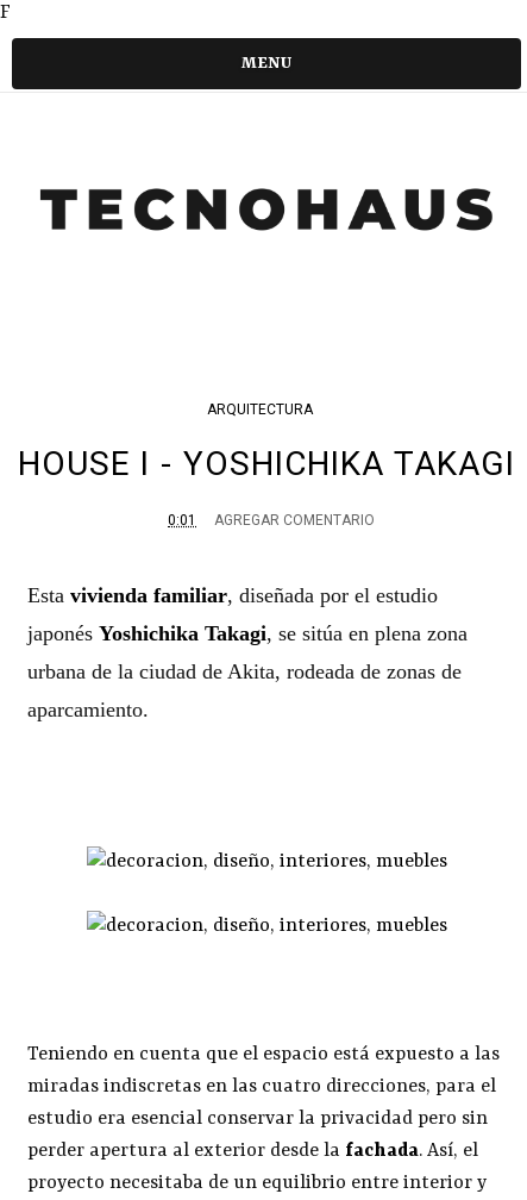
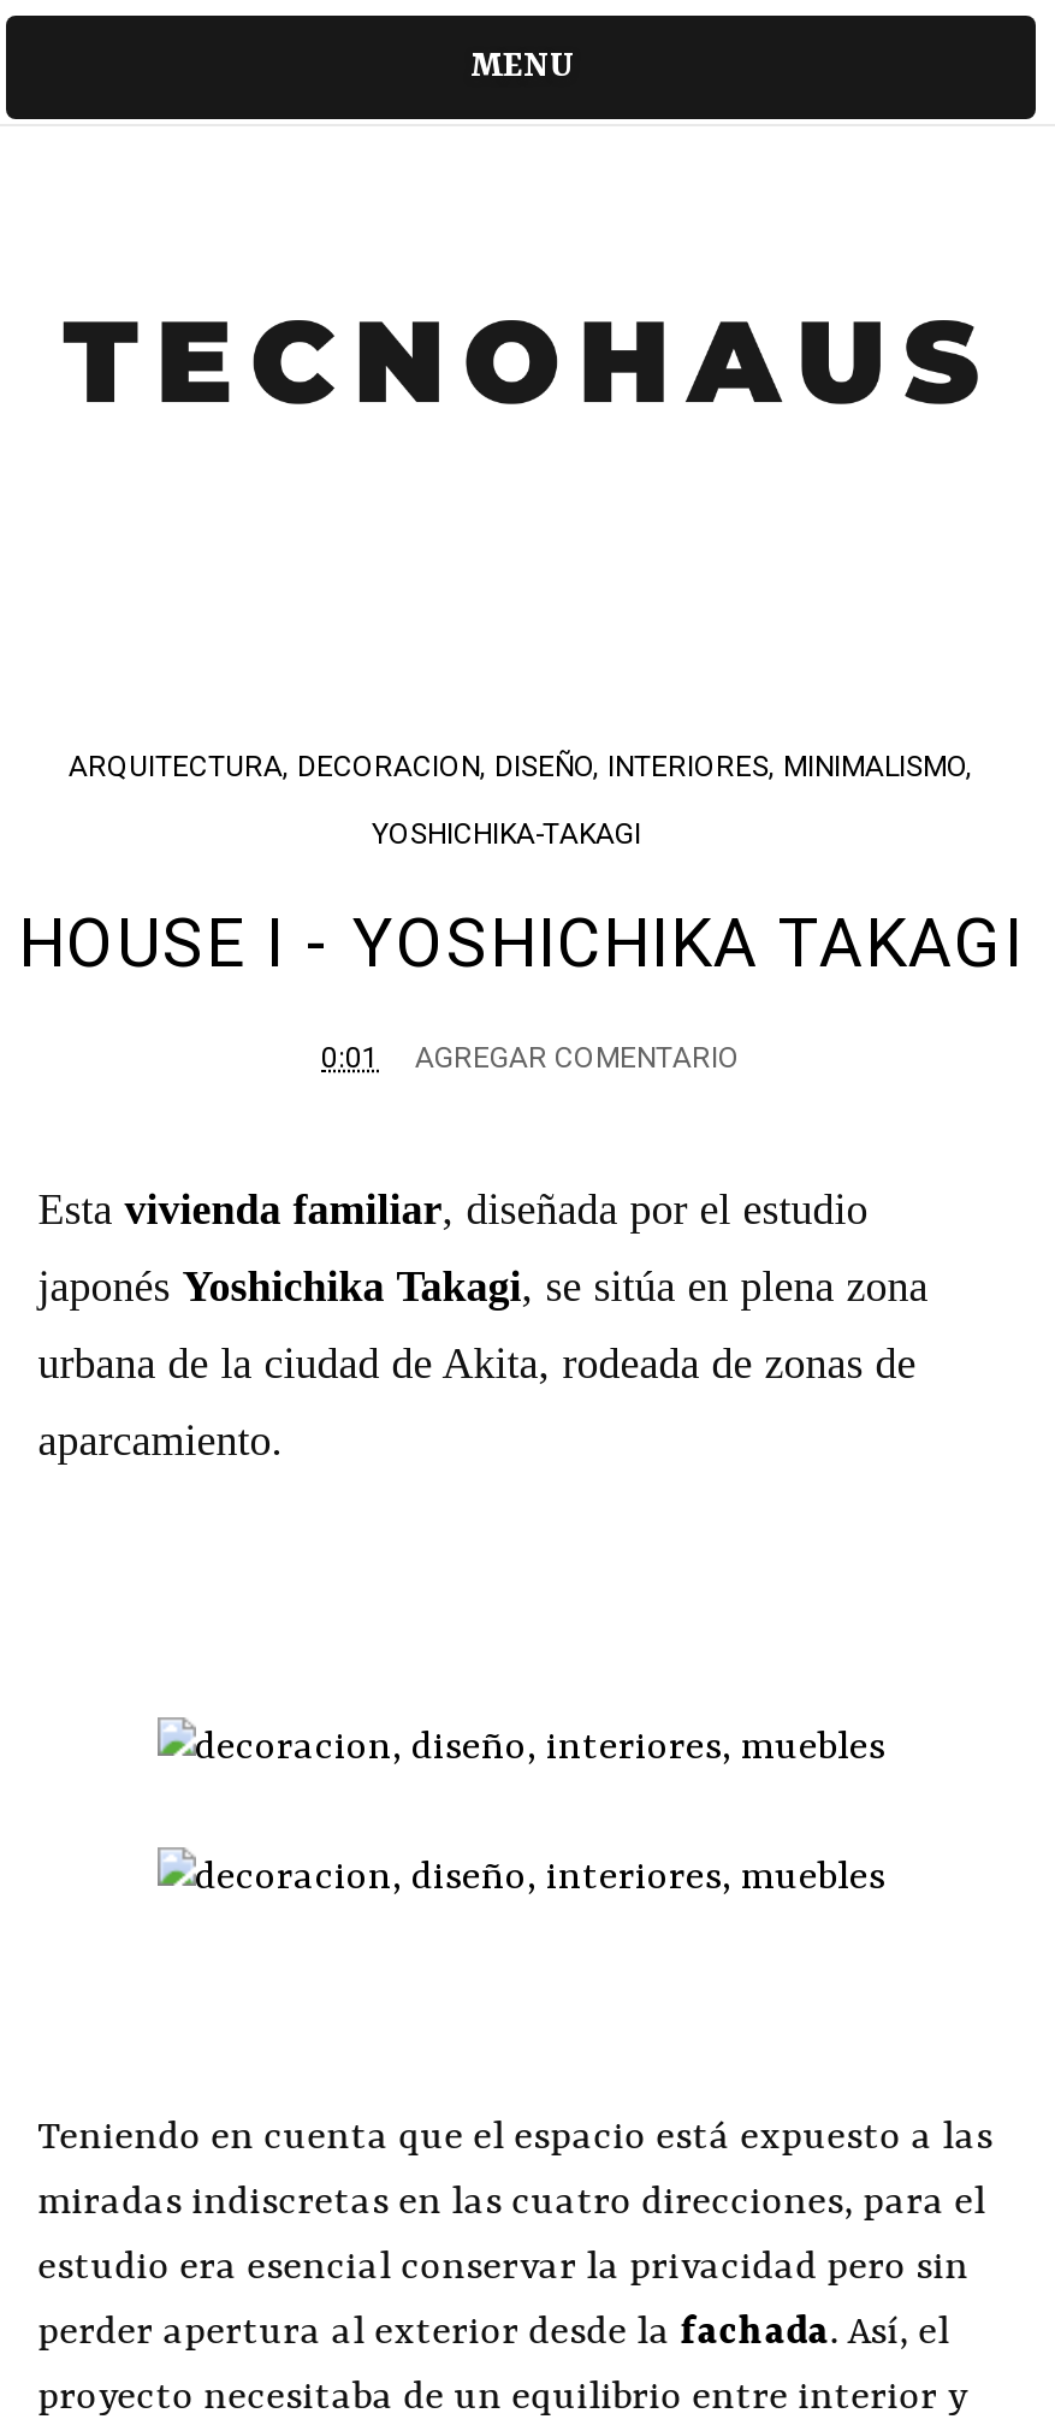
[0,2,11,24] F -> none
moved [241,54,291,73] -> [470,47,571,85]: MENU
[206,401,312,418] ARQUITECTURA -> [69,750,973,851] ARQUITECTURA, DECORACION, DISEÑO, INTERIORES, MINIMALISMO, | YOSHICHIKA-TAKAGI

